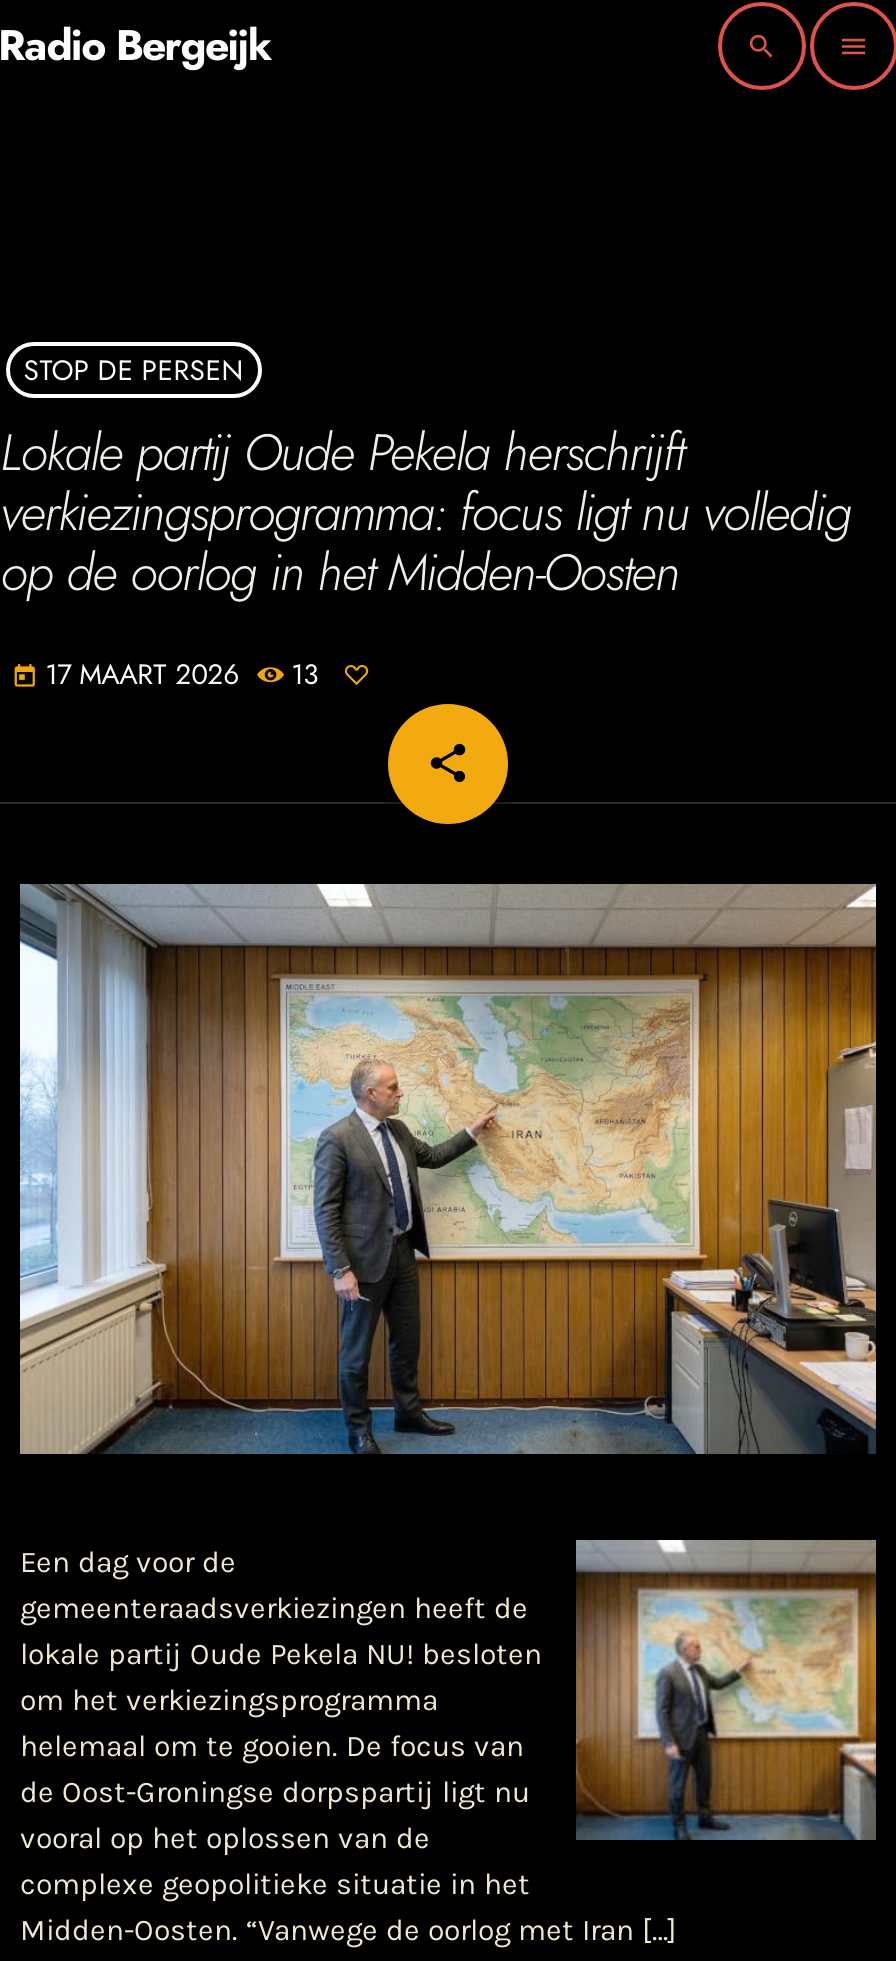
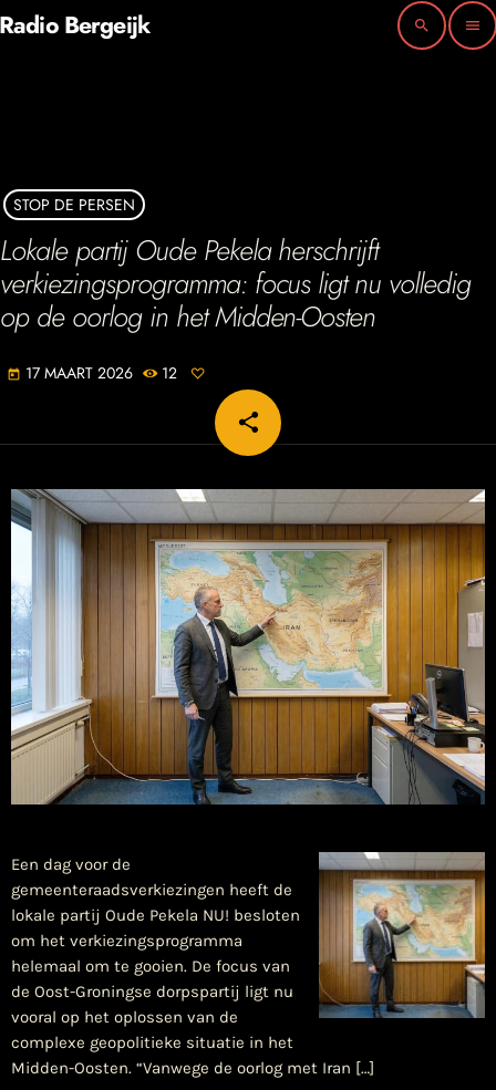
[291,654,327,694] 13 -> [161,362,181,384] 12

